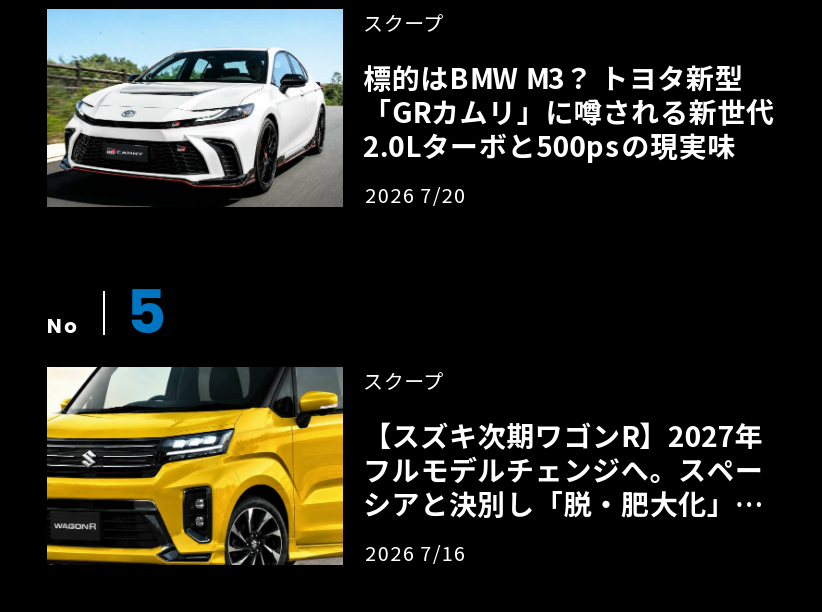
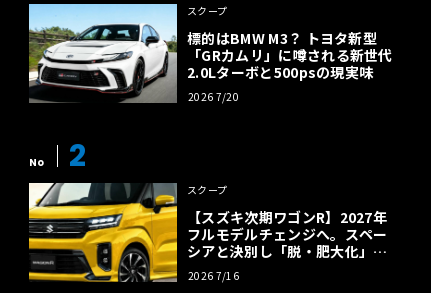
[47,270,165,354] No 5 -> [29,135,86,177] No 2

